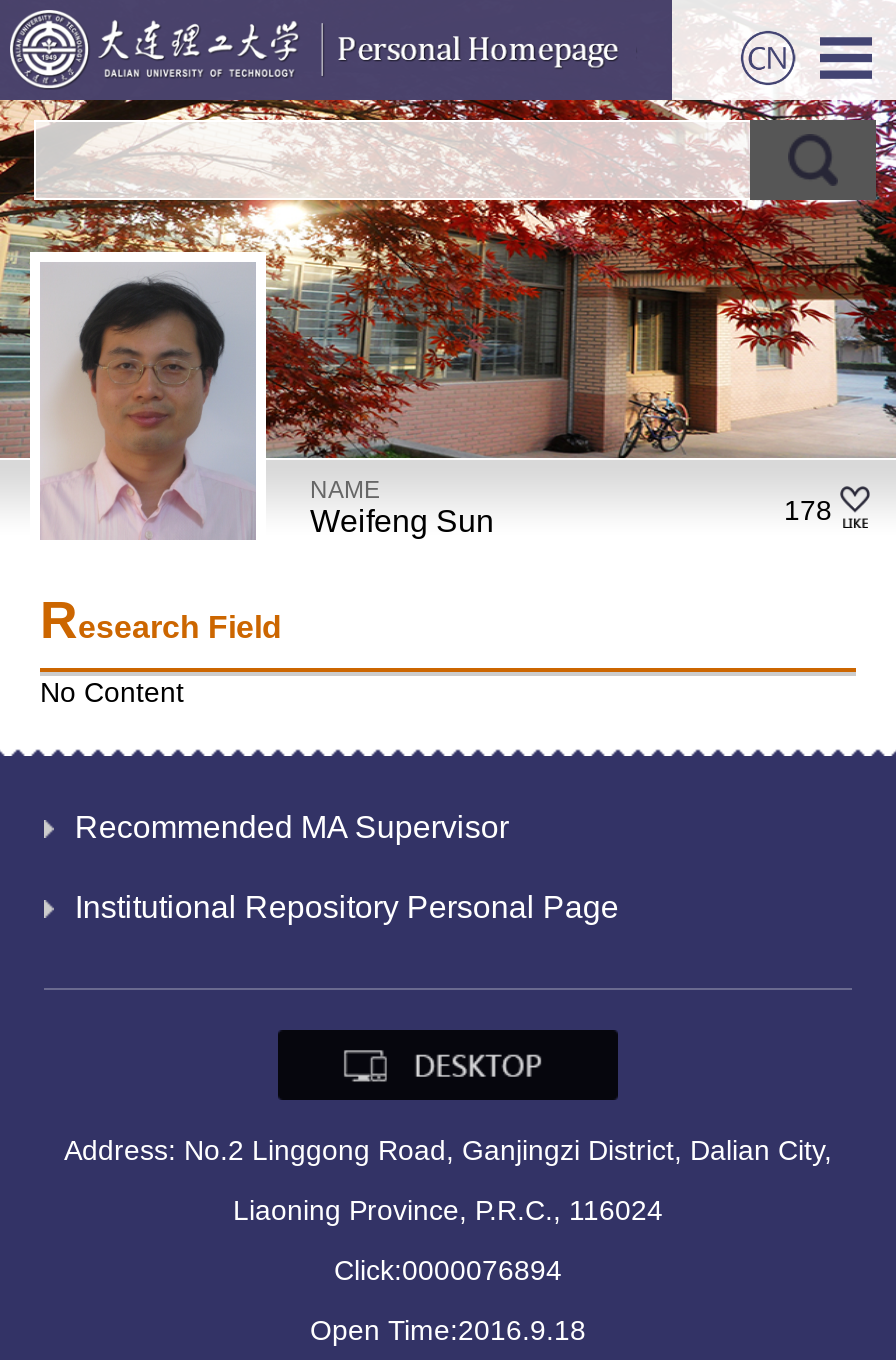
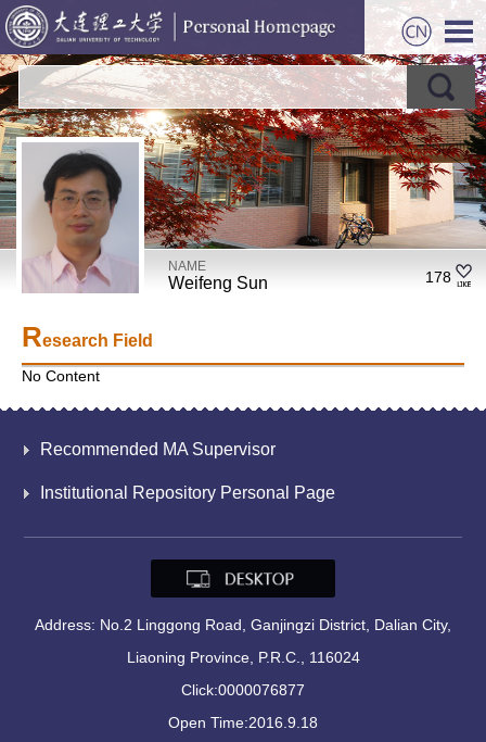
[334,1255,562,1287] Click:0000076894 -> [181,682,305,699] Click:0000076877

